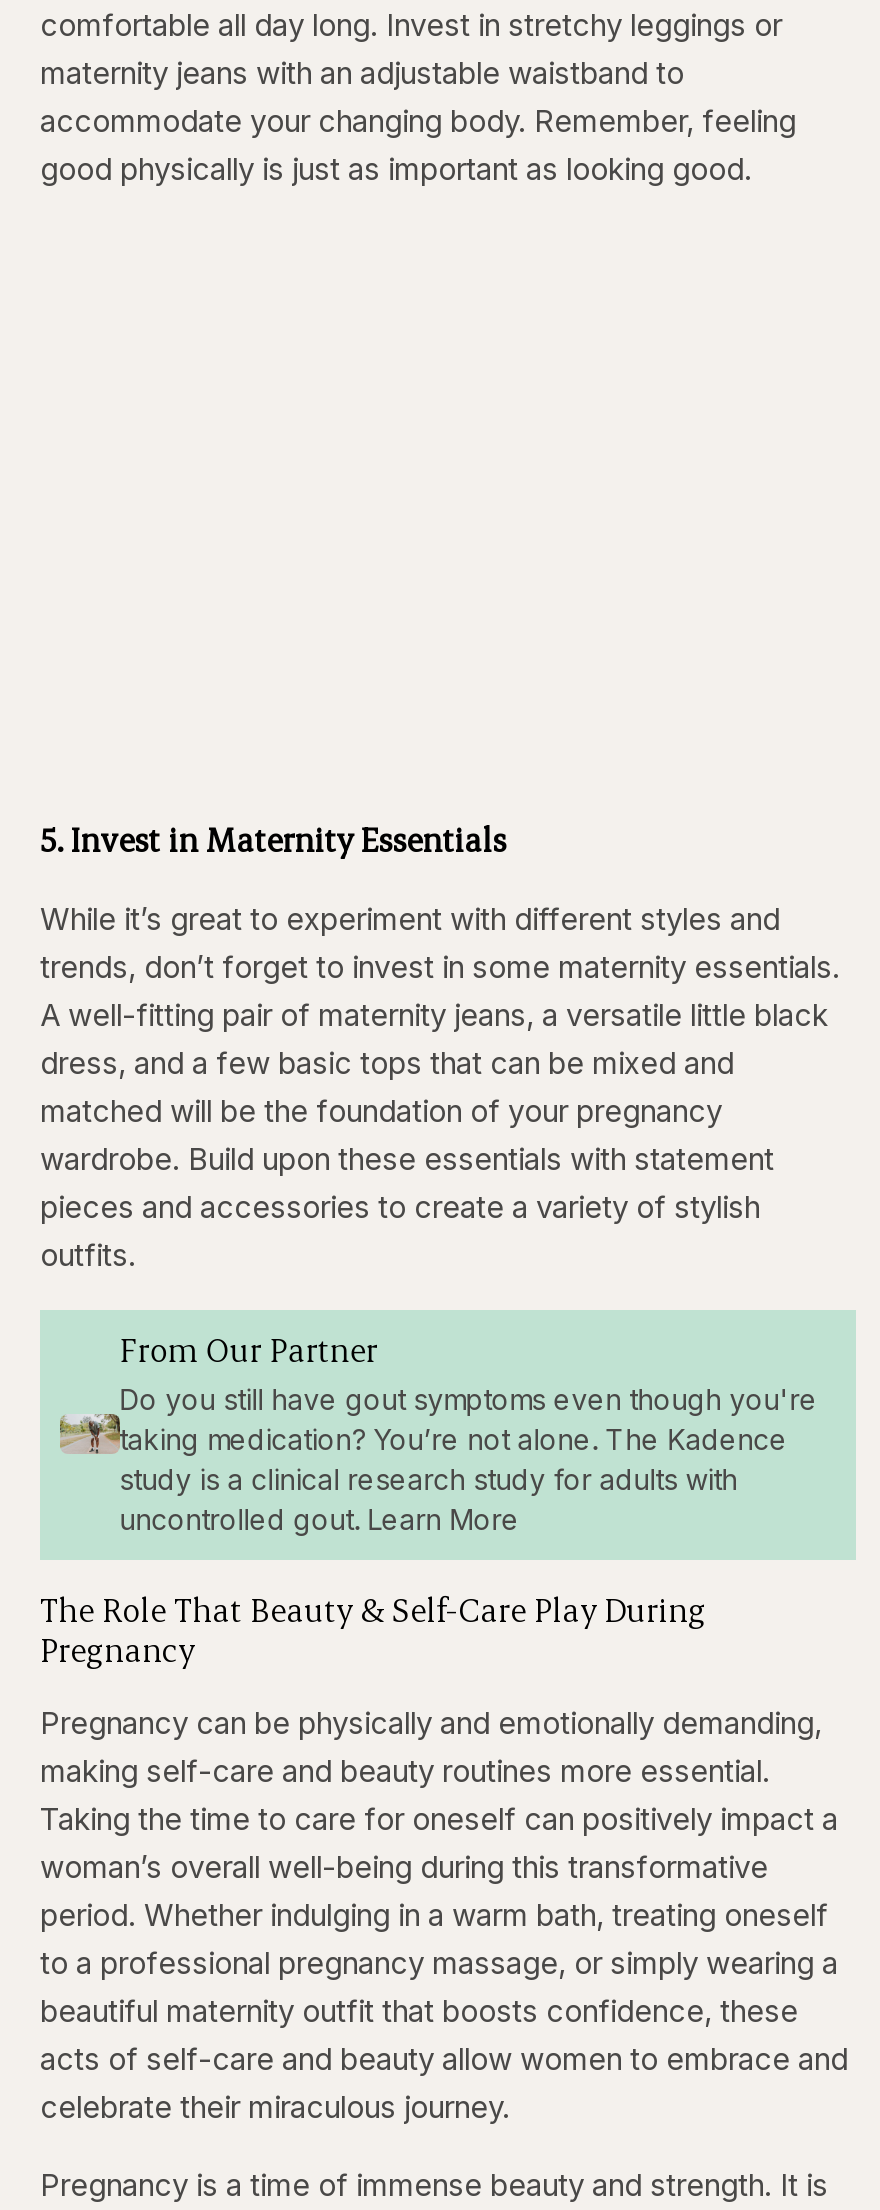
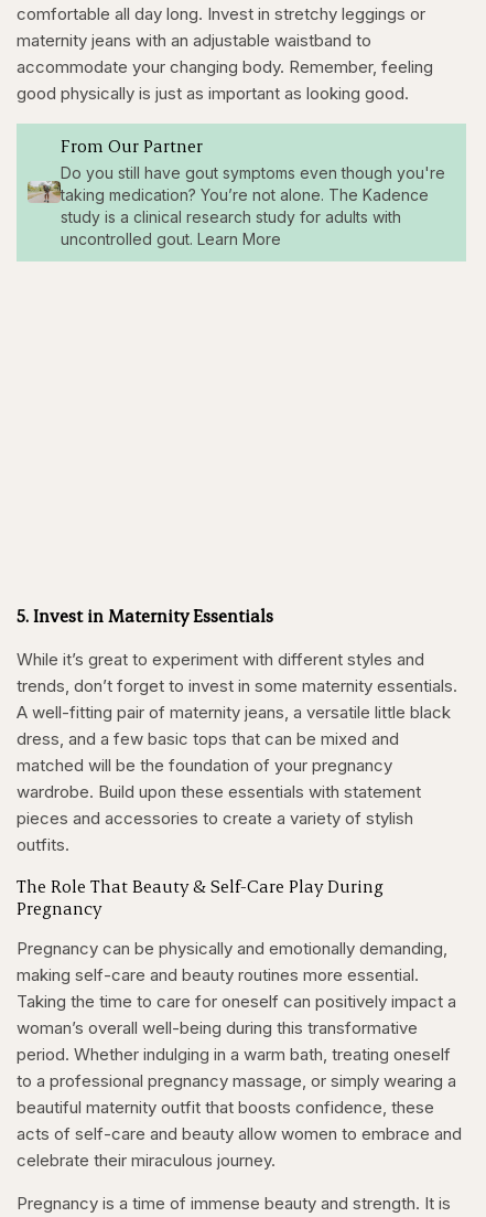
moved [40,817,840,1273] -> [17,603,457,855]: 5. Invest in Maternity Essentials | While it’s great to experiment with different styles and | trends, don’t forget to invest in some maternity essentials. | ... | pieces and accessories to create a variety of stylish | outfits.
moved [40,1308,858,1562] -> [15,122,467,263]: [image] | From Our Partner | Do you still have gout symptoms even though you're | taking medication? You’re not alone. The Kadence | study is a clinical research study for adults with | uncontrolled gout. Learn More

